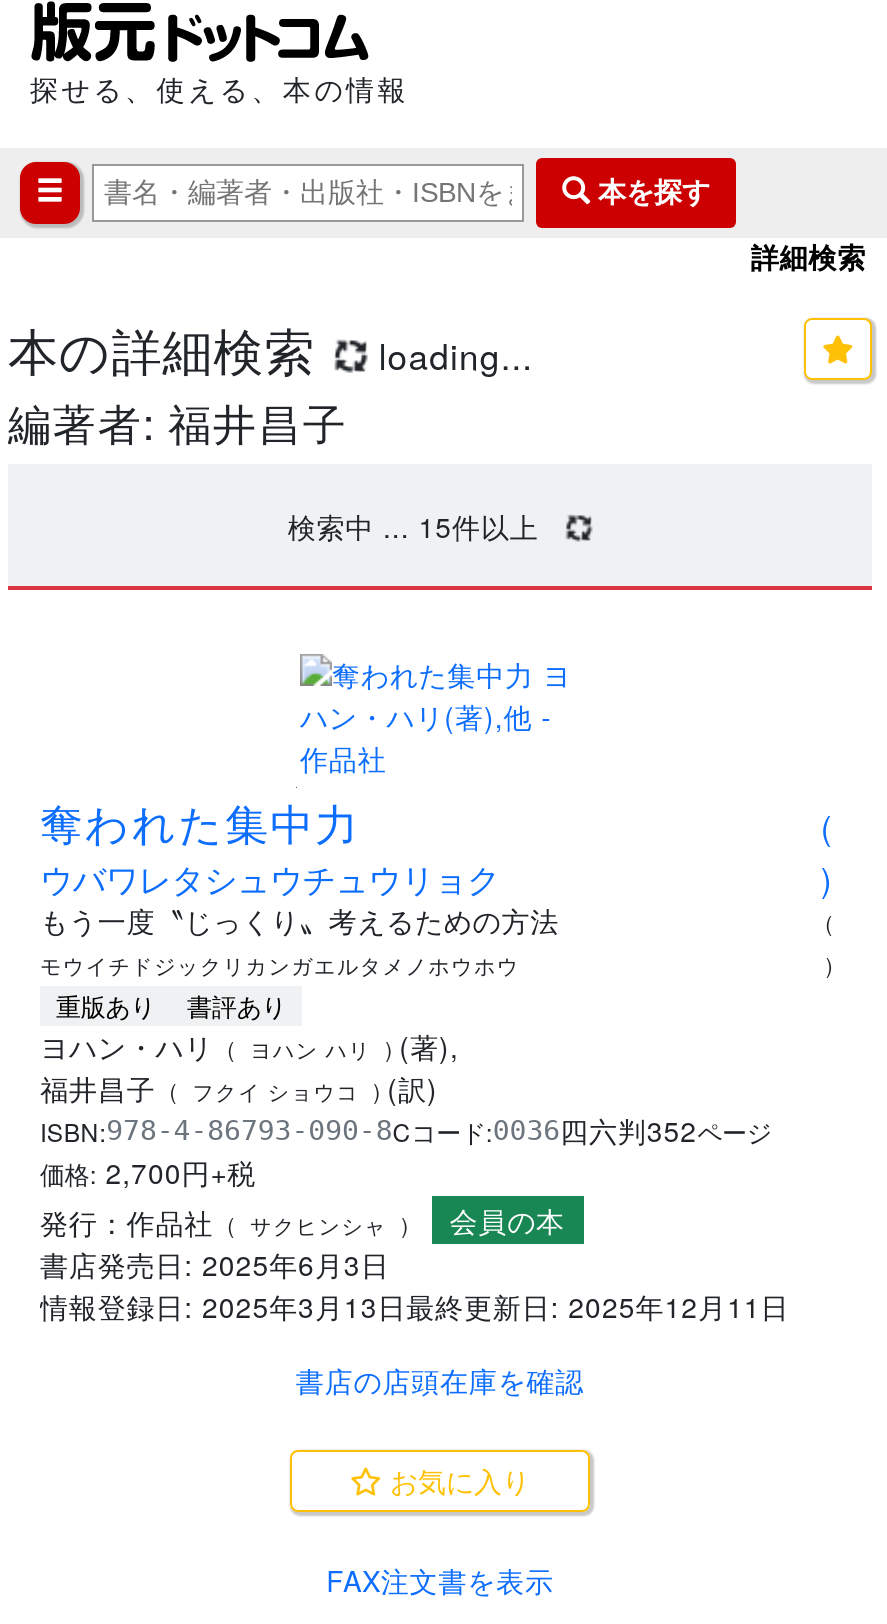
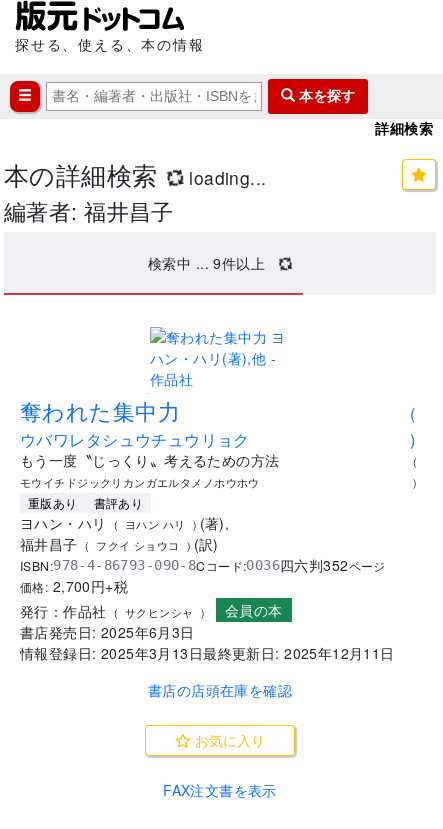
[288,506,539,546] 検索中 ... 15件以上 -> [148,253,265,273] 検索中 ... 9件以上

